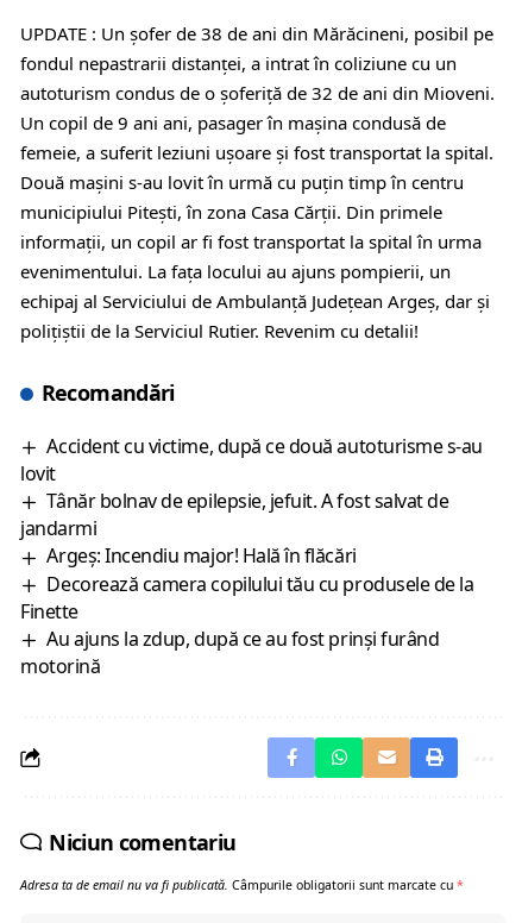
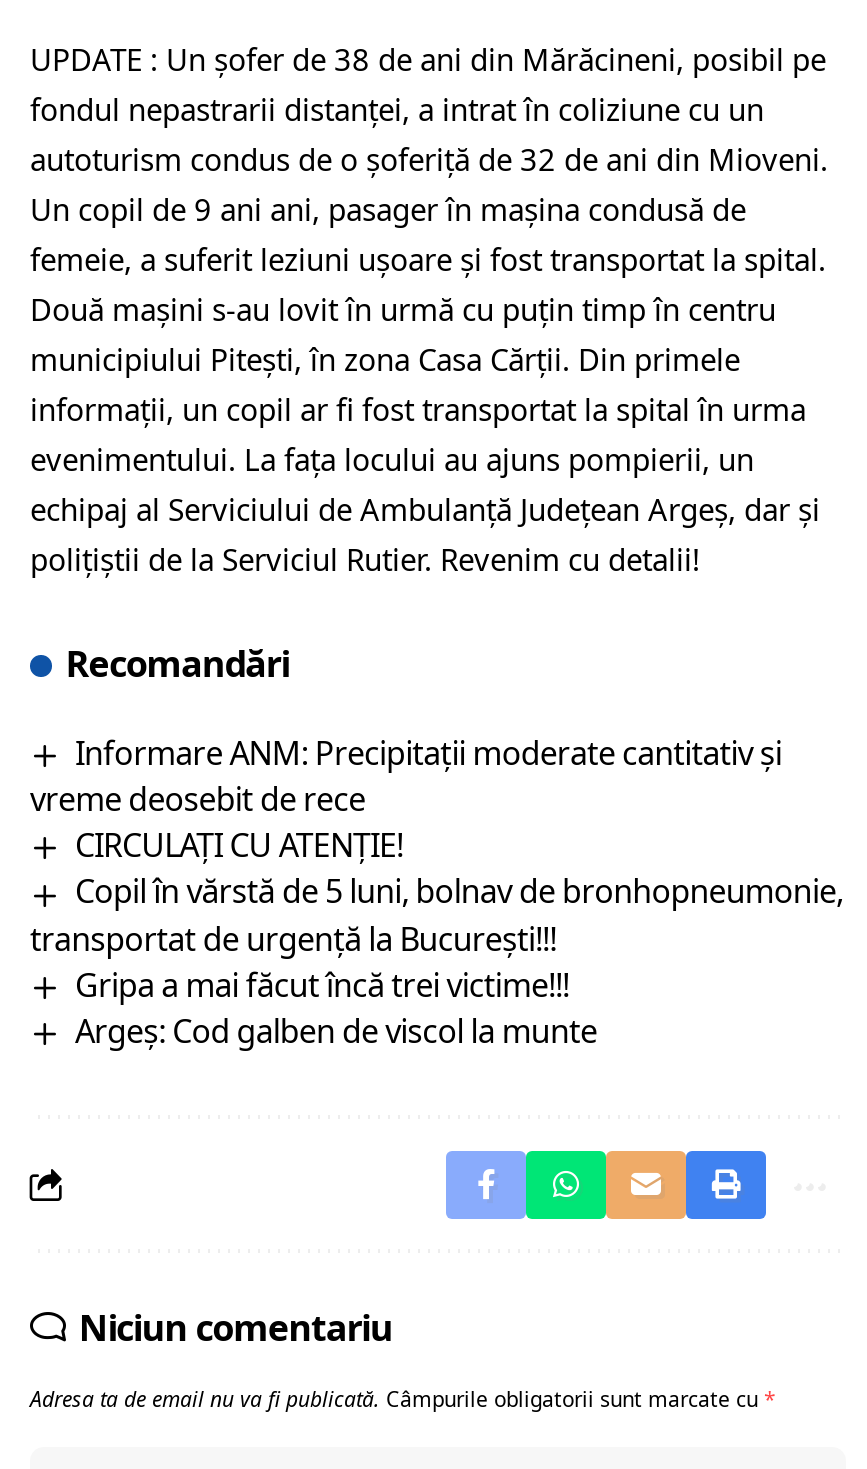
[20,433,483,679] Accident cu victime, după ce două autoturisme s-au | lovit | Tânăr bolnav de epilepsie, jefuit. A fost salvat de | jandarmi | Argeș: Incendiu major! Hală în flăcări | Decorează camera copilului tău cu produsele de la | Finette | Au ajuns la zdup, după ce au fost prinşi furând | motorină -> [30,731,843,1053] Informare ANM: Precipitații moderate cantitativ și | vreme deosebit de rece | CIRCULAȚI CU ATENȚIE! | Copil în vărstă de 5 luni, bolnav de bronhopneumonie, | transportat de urgență la București!!! | Gripa a mai făcut încă trei victime!!! | Argeș: Cod galben de viscol la munte

